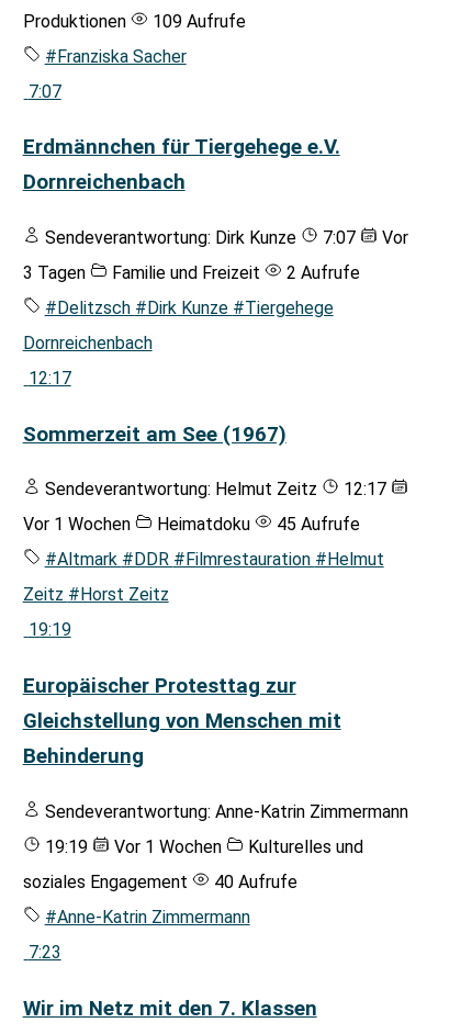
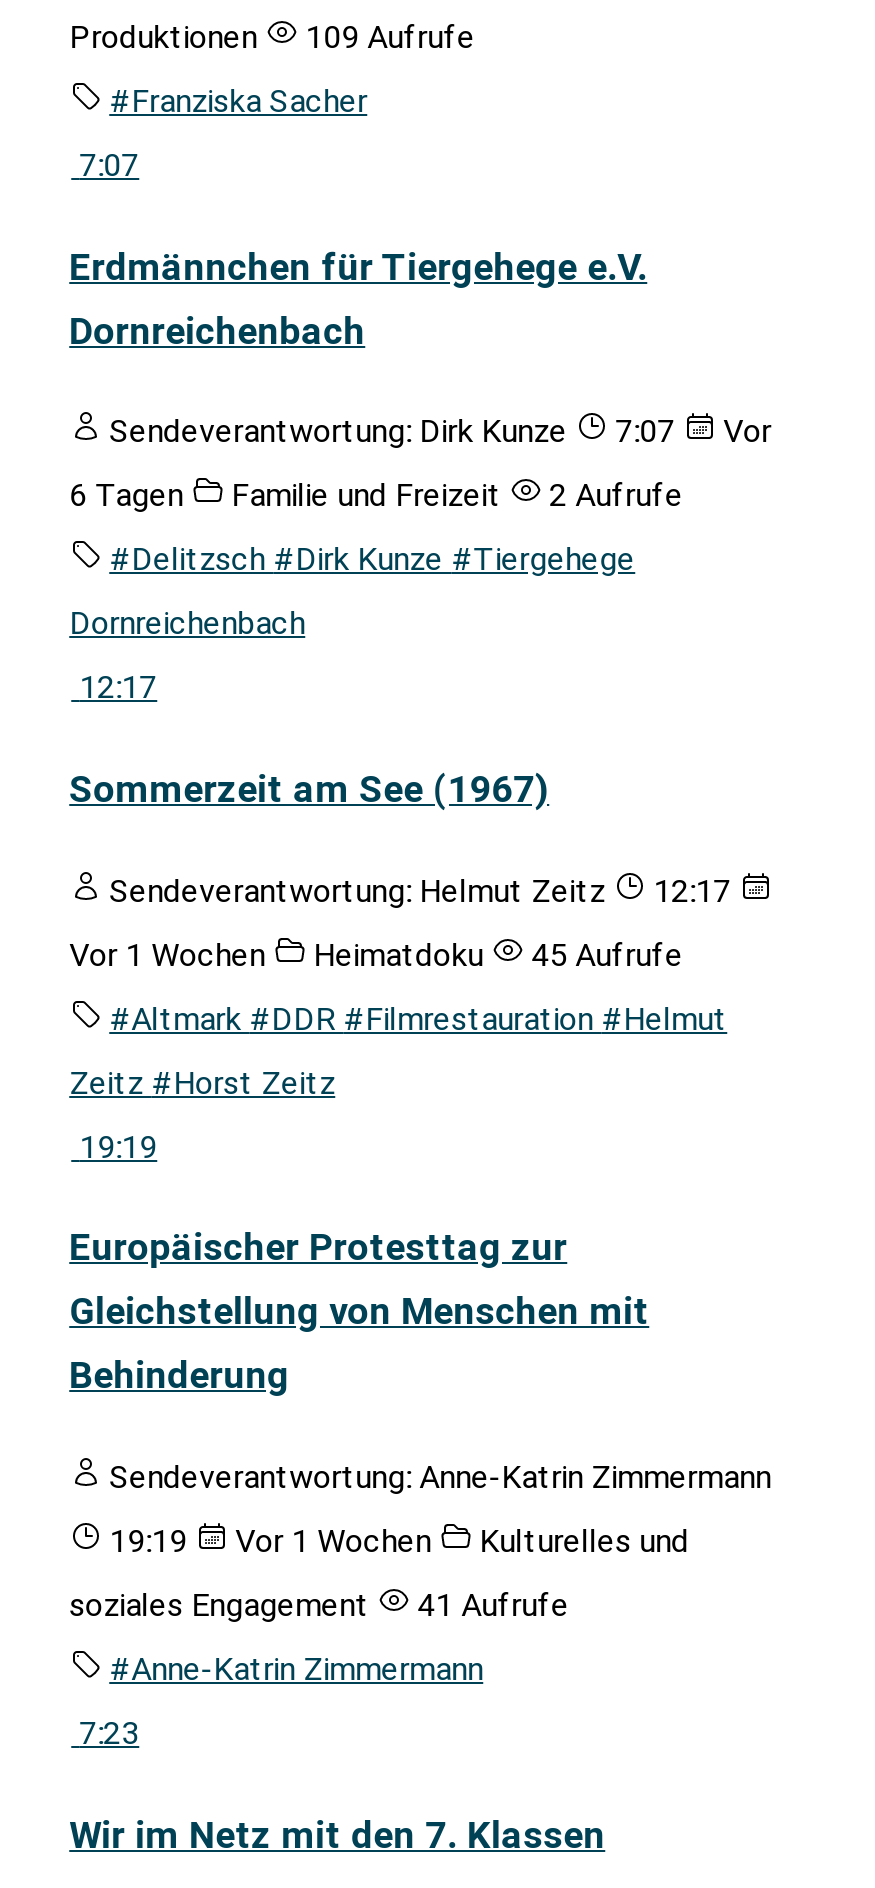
[23,262,360,283] 3 Tagen Familie und Freizeit 2 Aufrufe -> [69,477,683,515] 6 Tagen Familie und Freizeit 2 Aufrufe
[23,871,297,892] soziales Engagement 40 Aufrufe -> [69,1587,569,1625] soziales Engagement 41 Aufrufe

